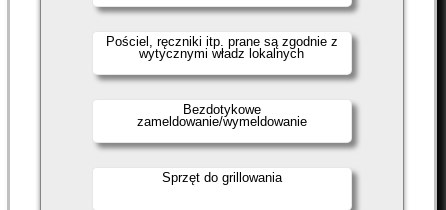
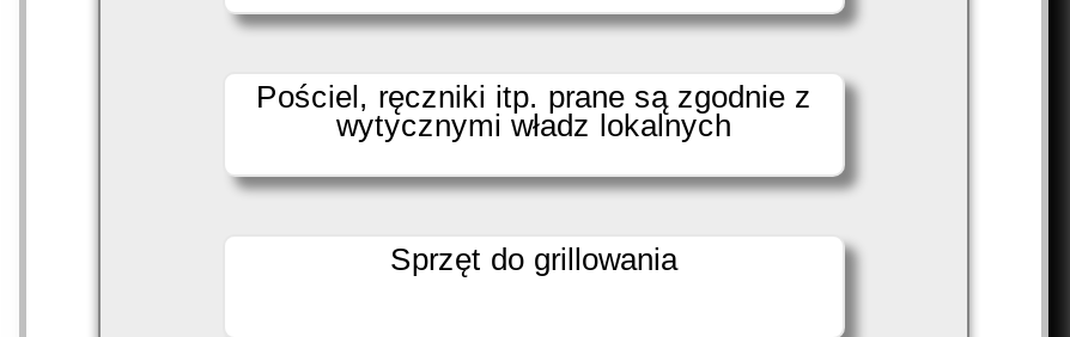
[137,102,307,129] Bezdotykowe | zameldowanie/wymeldowanie -> none

